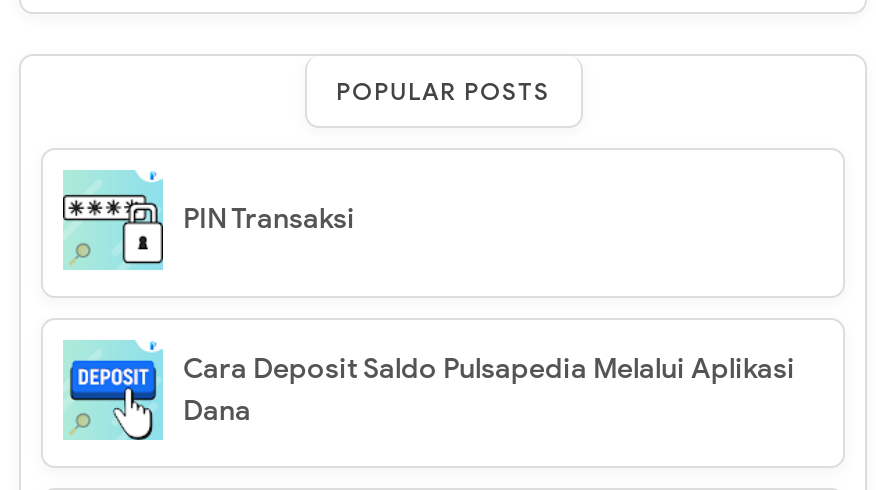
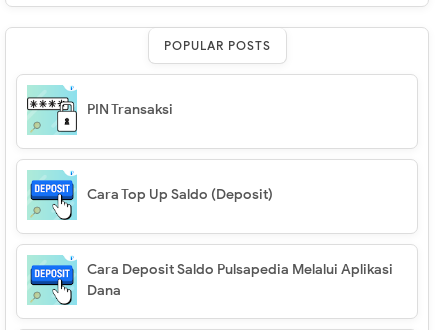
none -> [87,186,273,203] Cara Top Up Saldo (Deposit)

